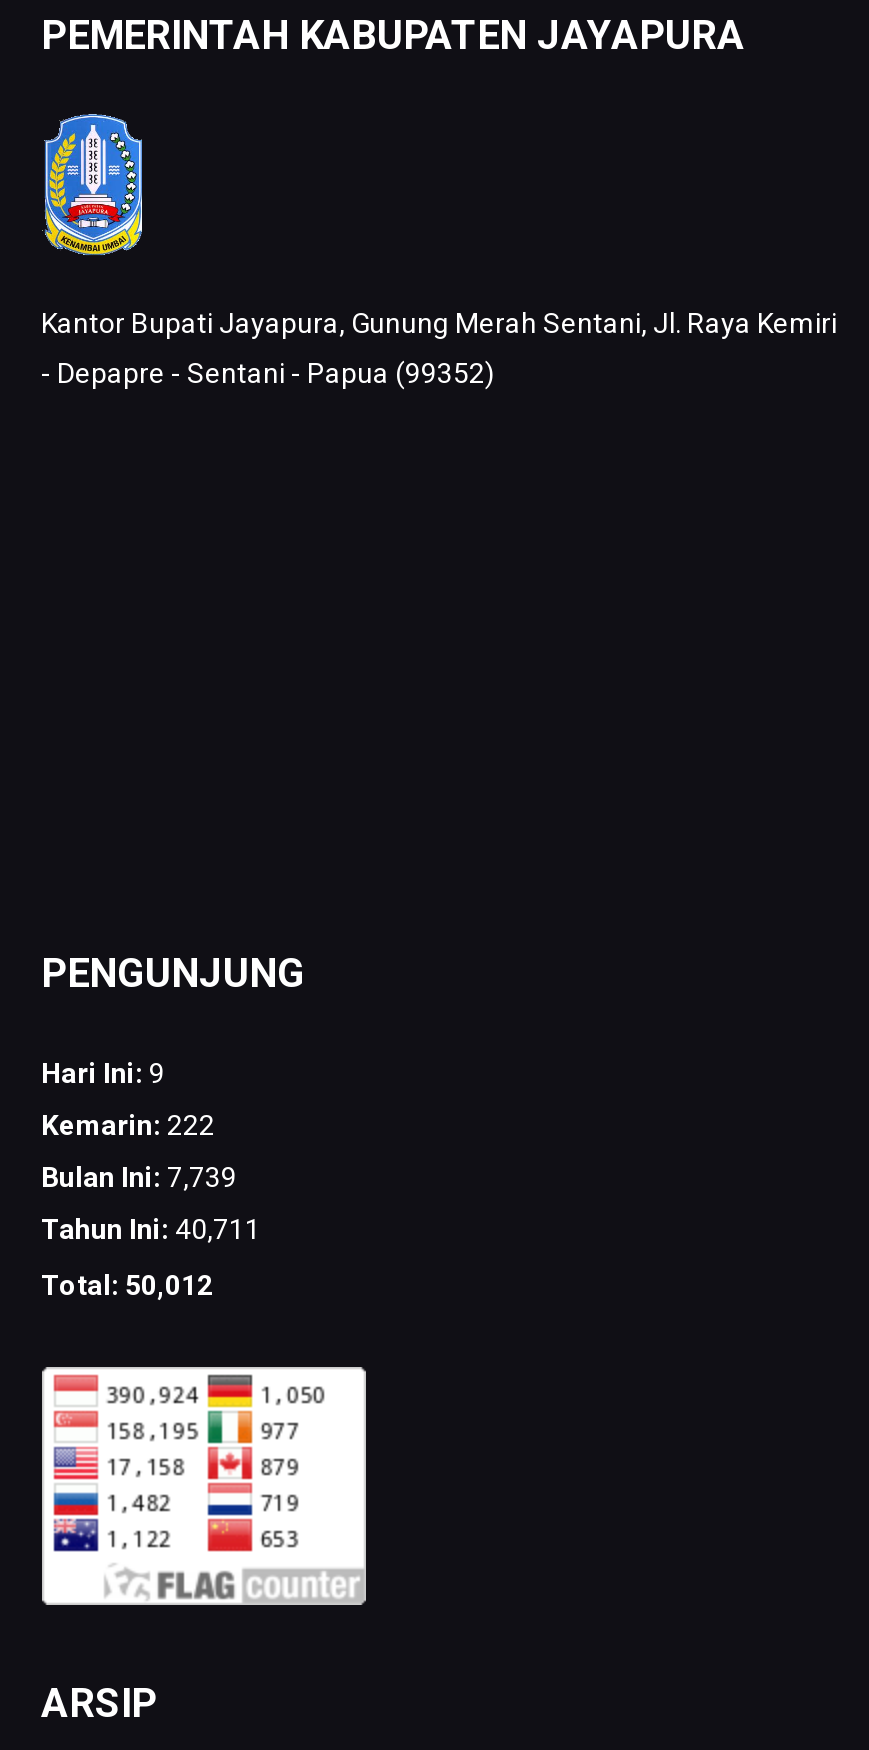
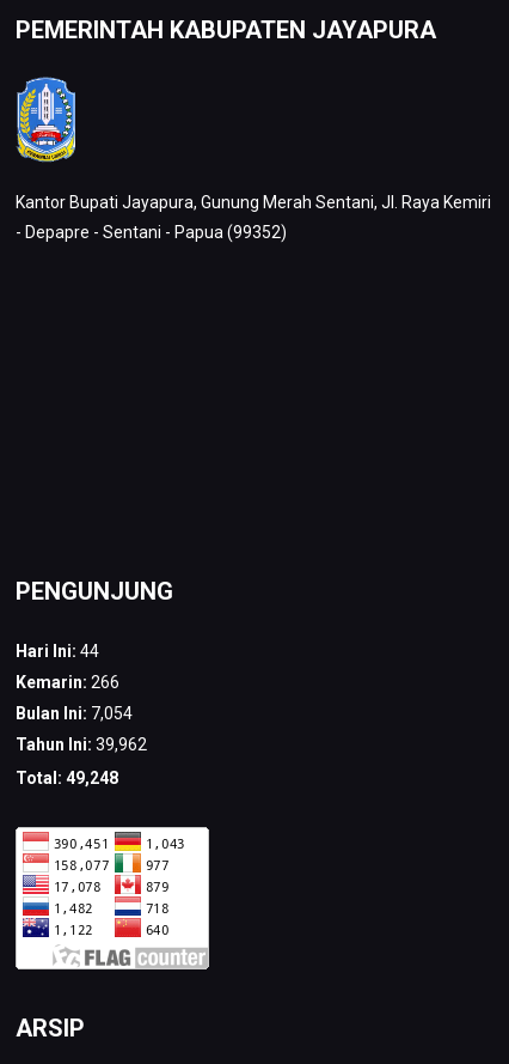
[41,1058,165,1090] Hari Ini: 9 -> [15,642,99,661] Hari Ini: 44
[41,1110,215,1142] Kemarin: 222 -> [15,673,119,692] Kemarin: 266
[41,1162,237,1194] Bulan Ini: 7,739 -> [15,704,132,723] Bulan Ini: 7,054
[41,1214,261,1246] Tahun Ini: 40,711 -> [15,735,146,754] Tahun Ini: 39,962
[41,1270,213,1302] Total: 50,012 -> [15,769,118,788] Total: 49,248

